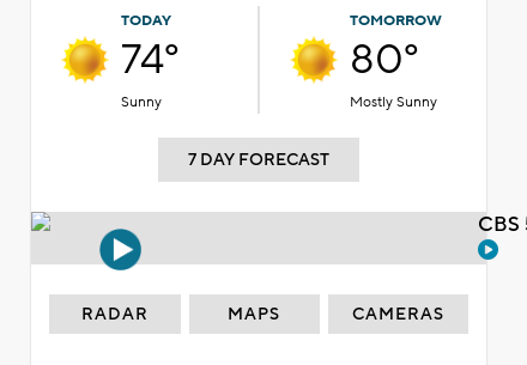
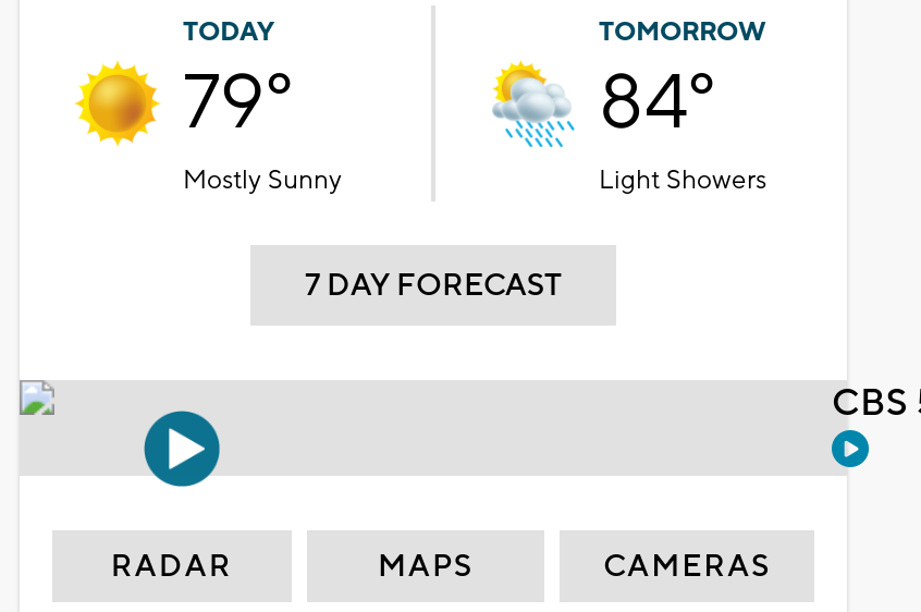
[121,33,180,111] 74° | Sunny -> [183,55,342,196] 79° | Mostly Sunny
[290,33,437,111] [image] | 80° | Mostly Sunny -> [492,55,766,196] [image] | 84° | Light Showers

